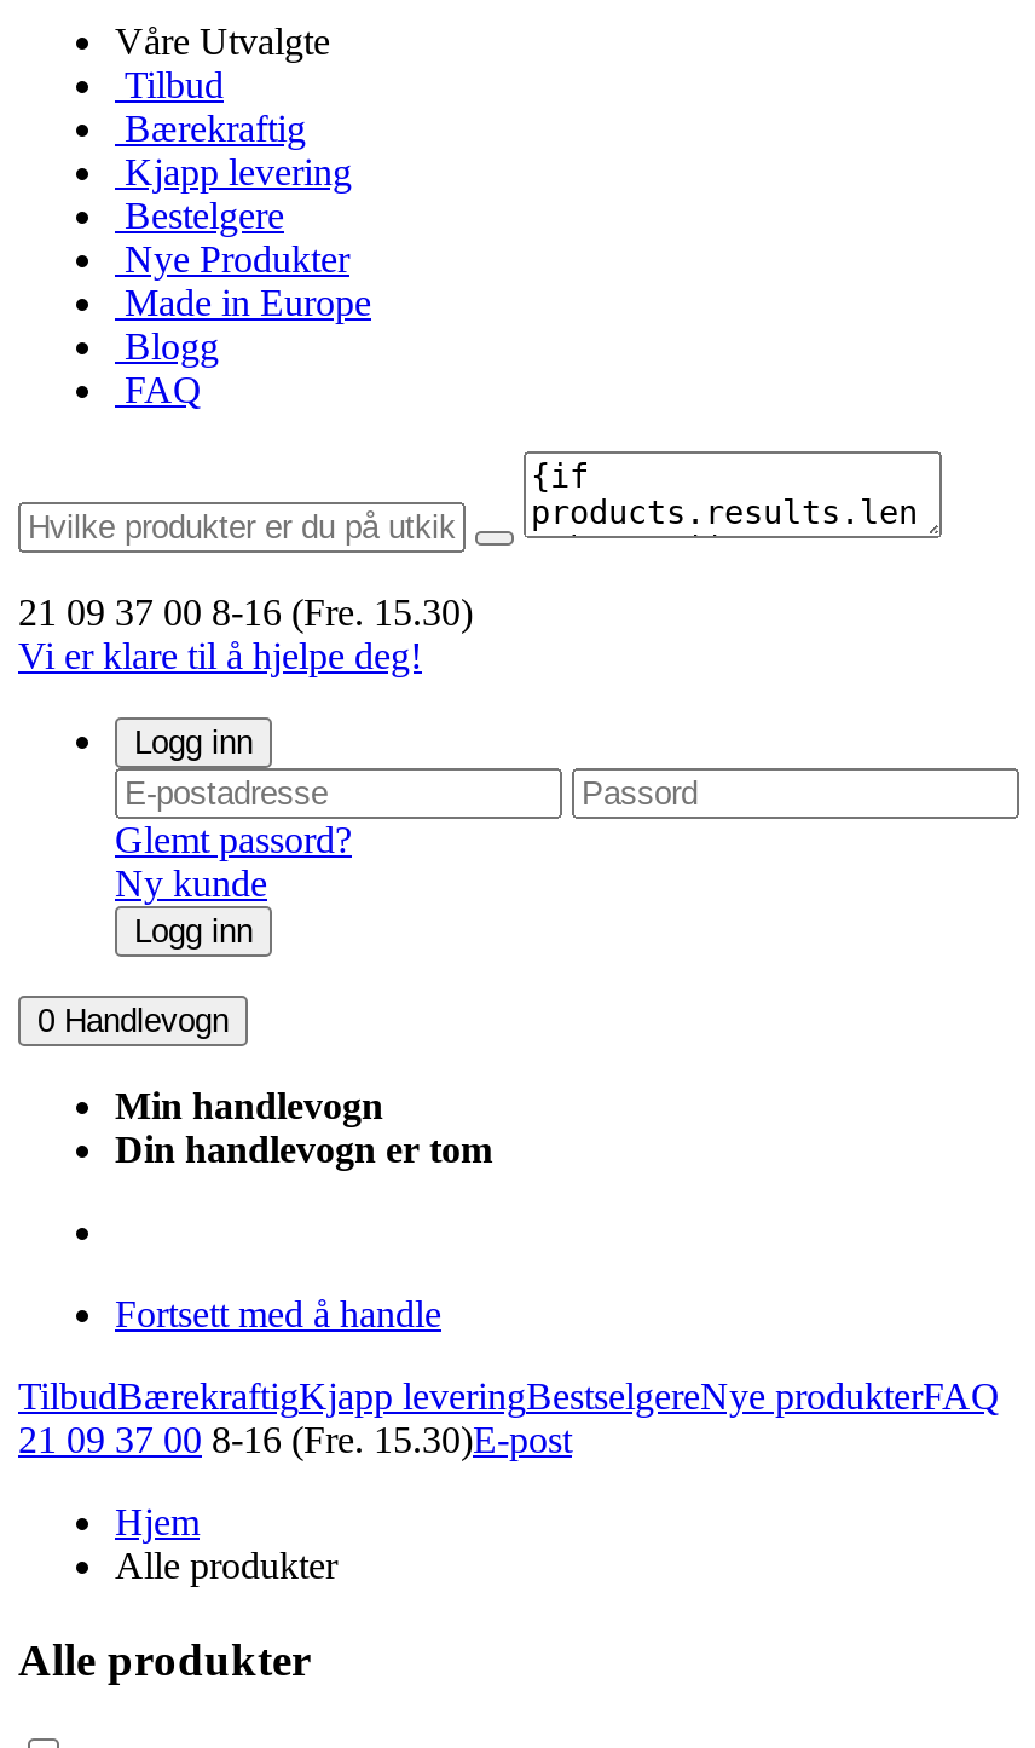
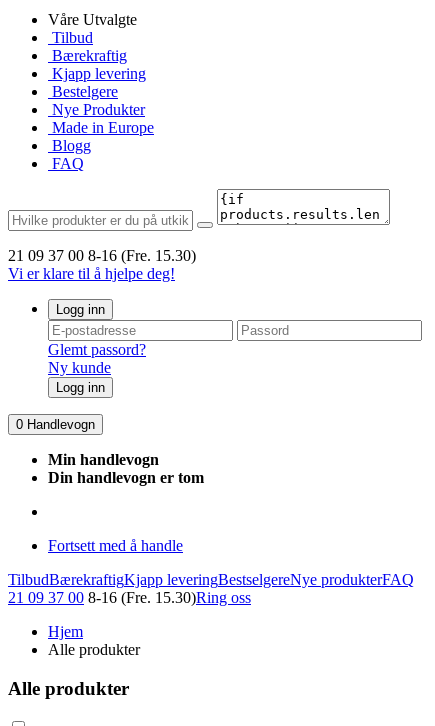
[18,1419,572,1460] 21 09 37 00 8-16 (Fre. 15.30)E-post -> [8,589,251,606] 21 09 37 00 8-16 (Fre. 15.30)Ring oss

